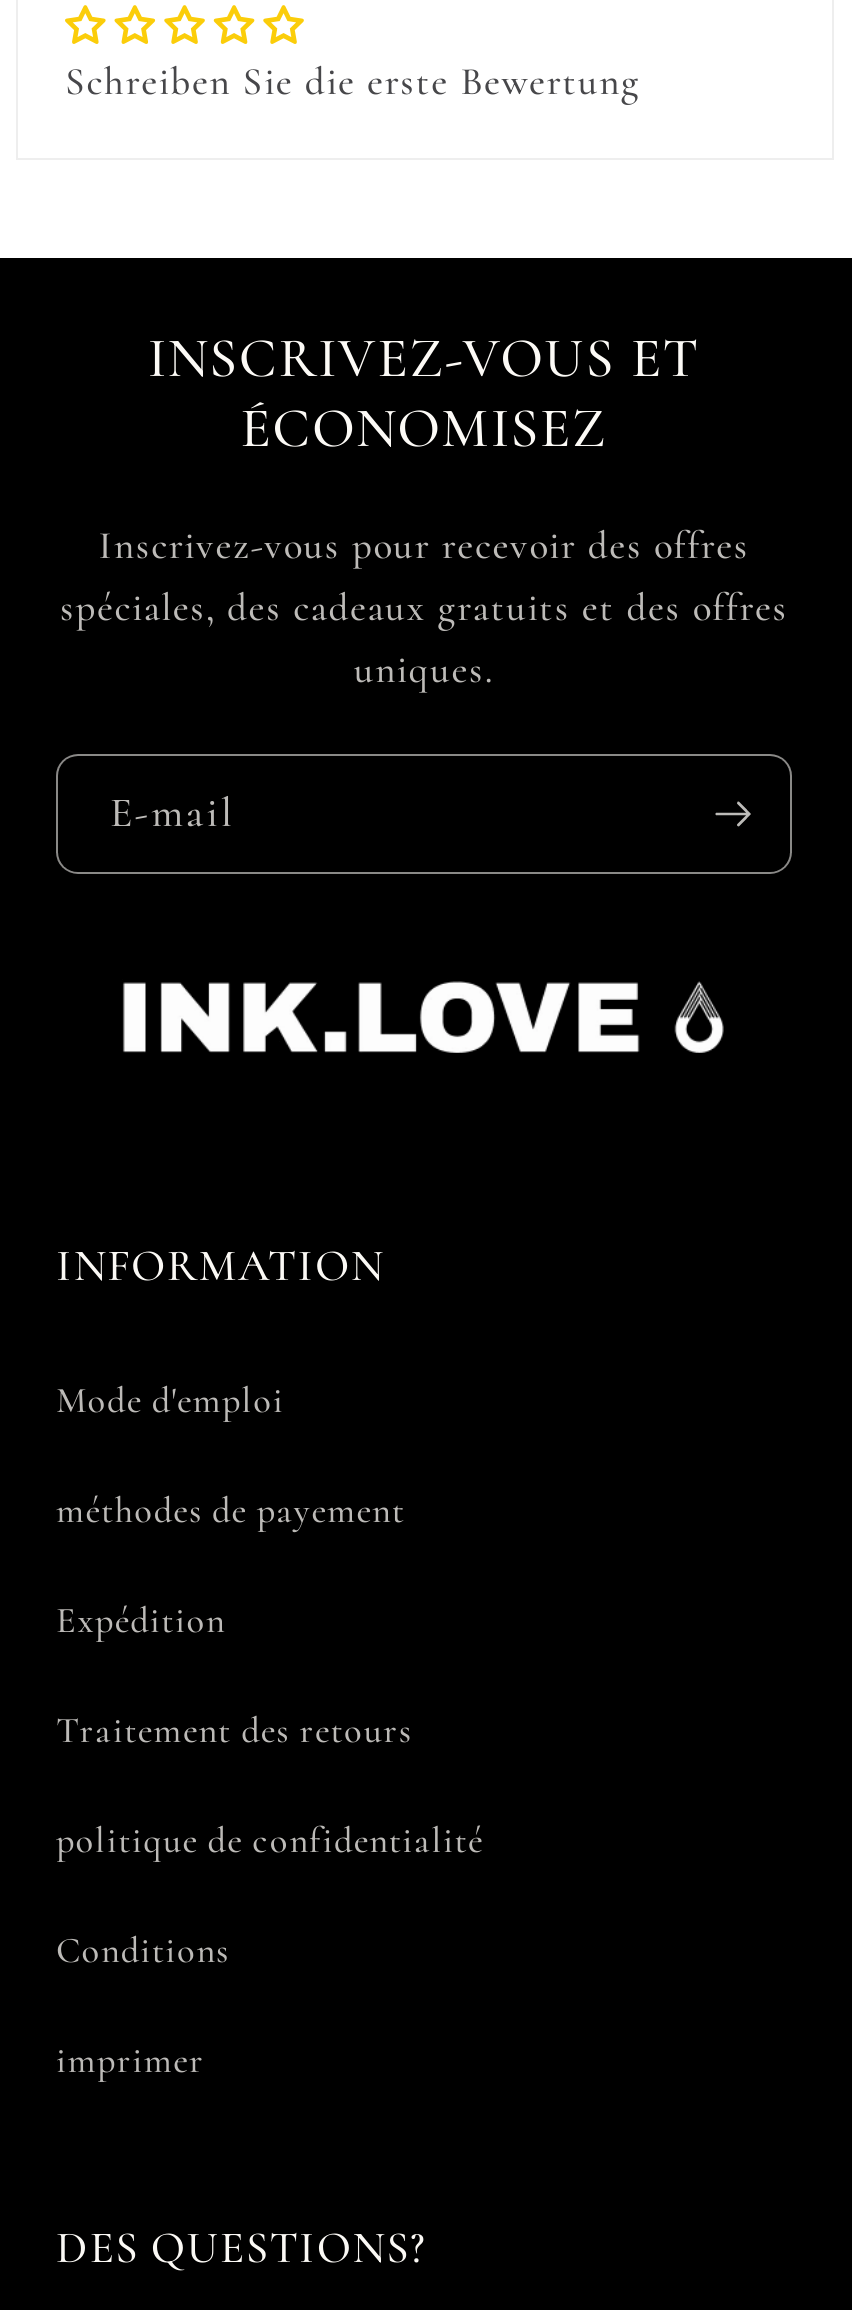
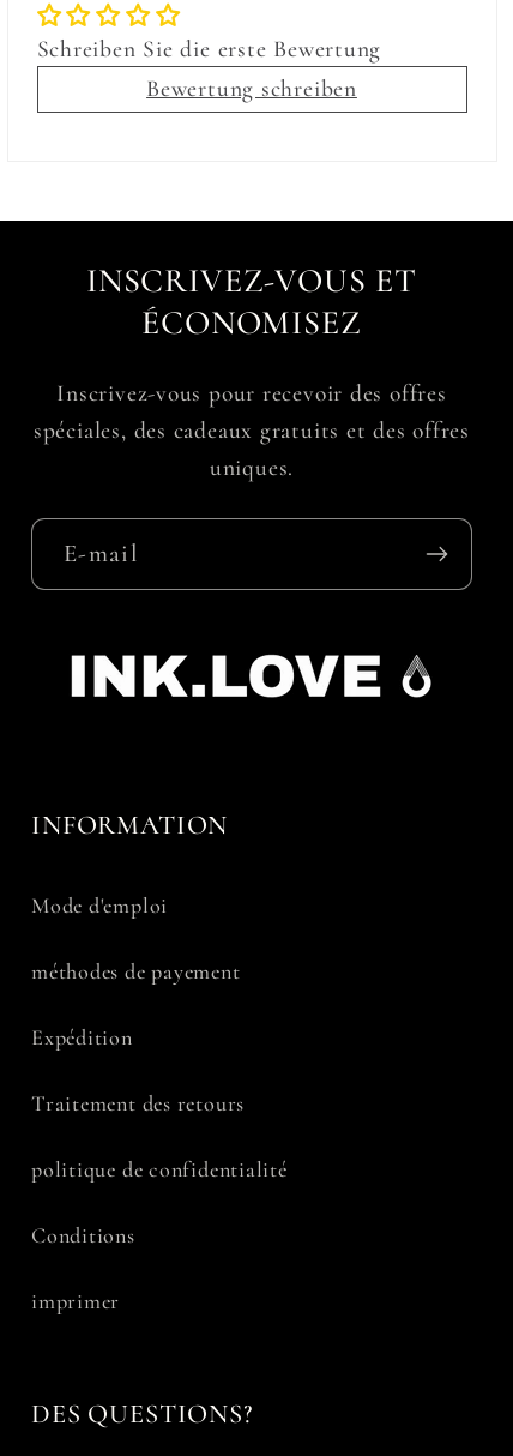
none -> [146,74,357,103] Bewertung schreiben

